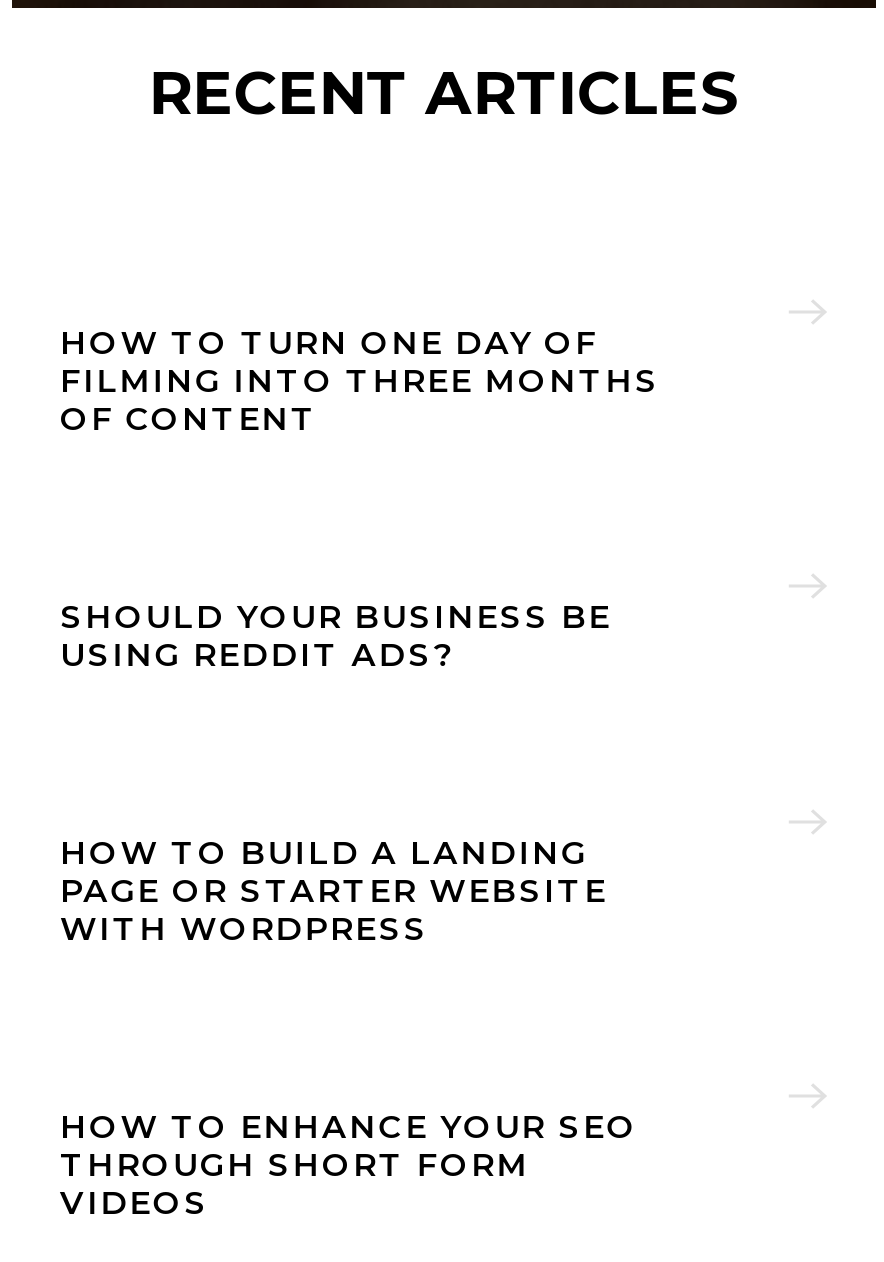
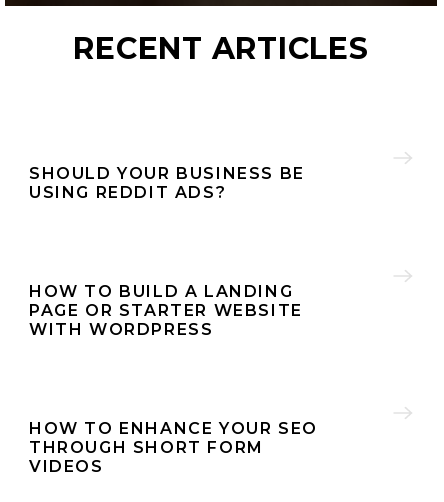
[60,324,660,438] HOW TO TURN ONE DAY OF | FILMING INTO THREE MONTHS | OF CONTENT -> none

